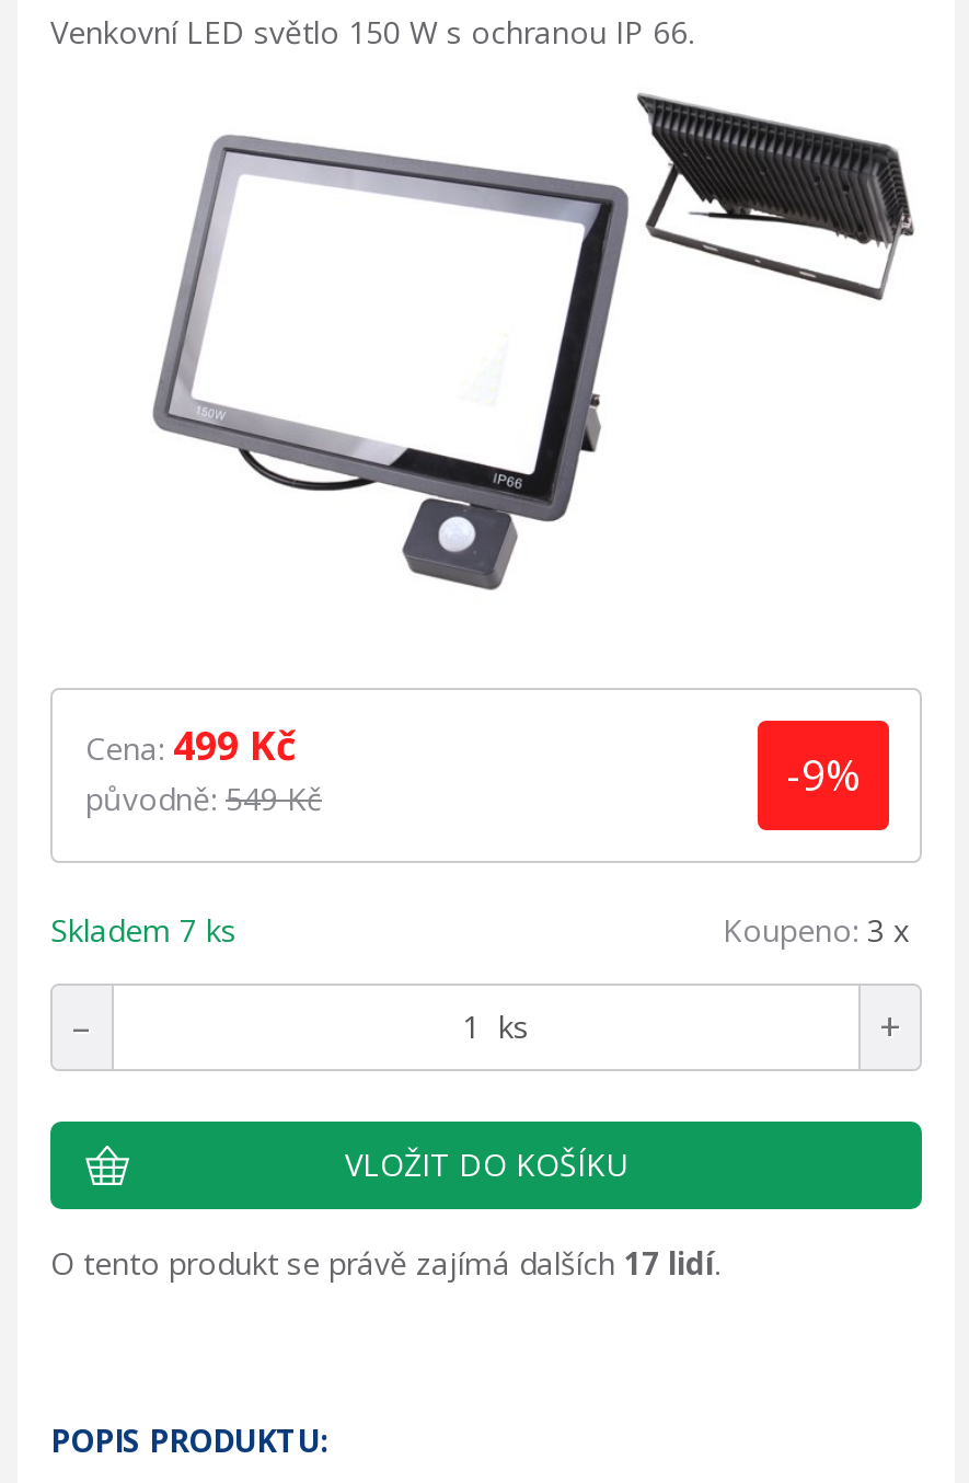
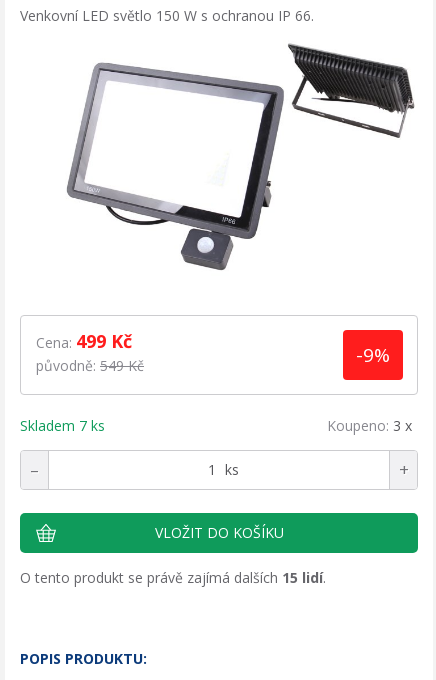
[50,1243,720,1284] O tento produkt se právě zajímá dalších 17 lidí. -> [20,568,326,587] O tento produkt se právě zajímá dalších 15 lidí.

